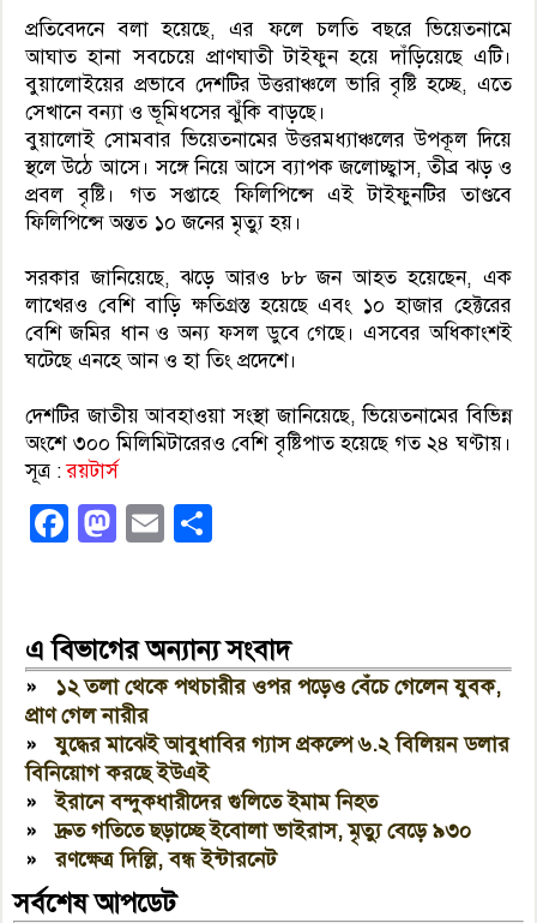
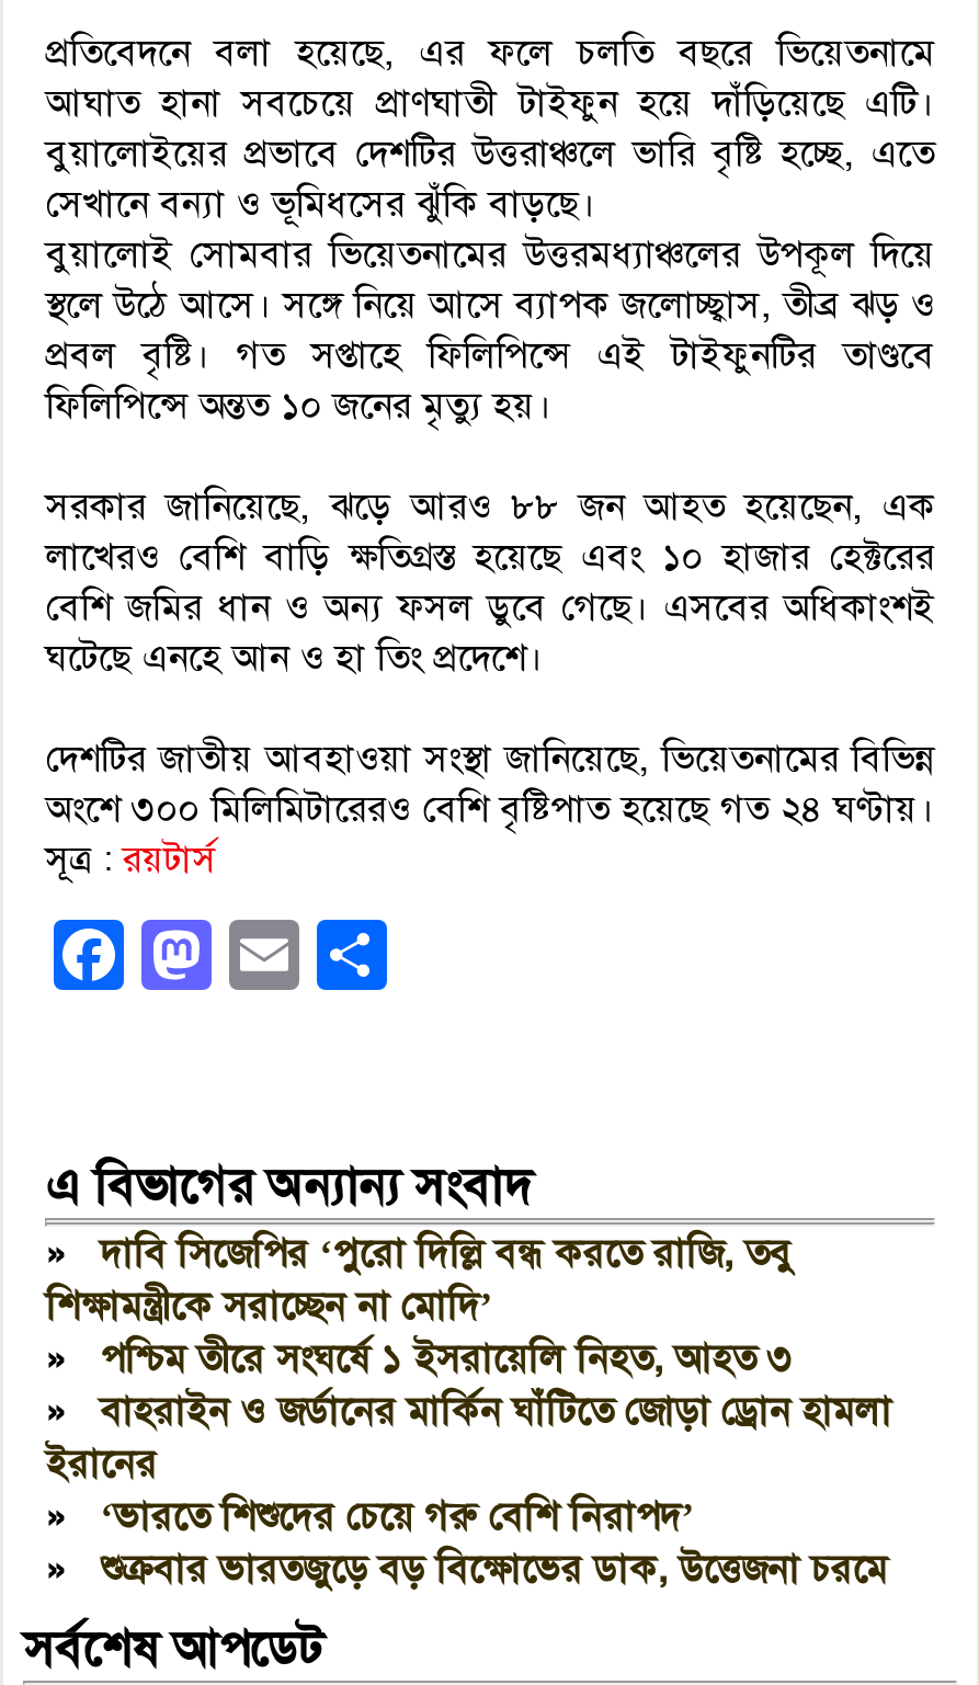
[25,673,510,872] » ১২ তলা থেকে পথচারীর ওপর পড়েও বেঁচে গেলেন যুবক, | প্রাণ গেল নারীর | » যুদ্ধের মাঝেই আবুধাবির গ্যাস প্রকল্পে ৬.২ বিলিয়ন ডলার | বিনিয়োগ করছে ইউএই | » ইরানে বন্দুকধারীদের গুলিতে ইমাম নিহত | » দ্রুত গতিতে ছড়াচ্ছে ইবোলা ভাইরাস, মৃত্যু বেড়ে ৯৩০ | » রণক্ষেত্র দিল্লি, বন্ধ ইন্টারনেট -> [45,1228,892,1592] » দাবি সিজেপির ‘পুরো দিল্লি বন্ধ করতে রাজি, তবু | শিক্ষামন্ত্রীকে সরাচ্ছেন না মোদি’ | » পশ্চিম তীরে সংঘর্ষে ১ ইসরায়েলি নিহত, আহত ৩ | » বাহরাইন ও জর্ডানের মার্কিন ঘাঁটিতে জোড়া ড্রোন হামলা | ইরানের | » ‘ভারতে শিশুদের চেয়ে গরু বেশি নিরাপদ’ | » শুক্রবার ভারতজুড়ে বড় বিক্ষোভের ডাক, উত্তেজনা চরমে

